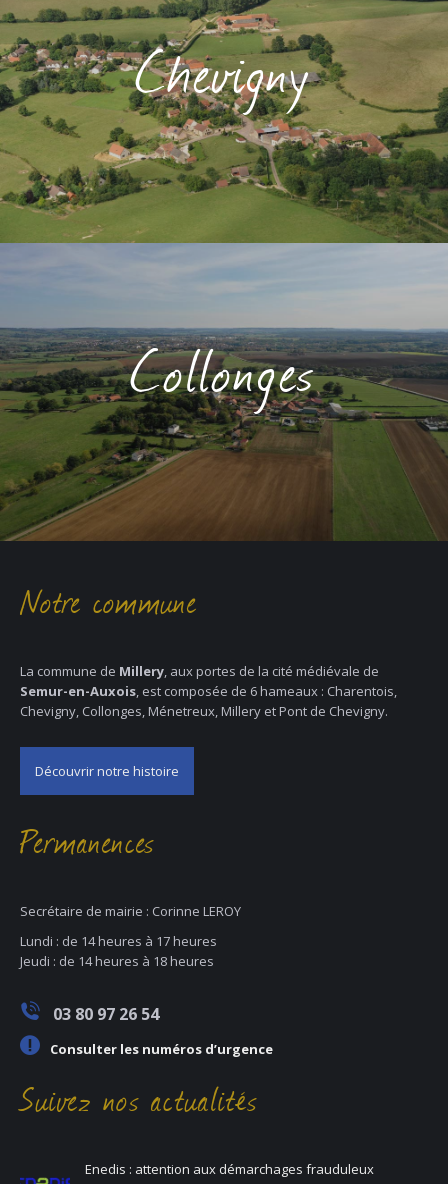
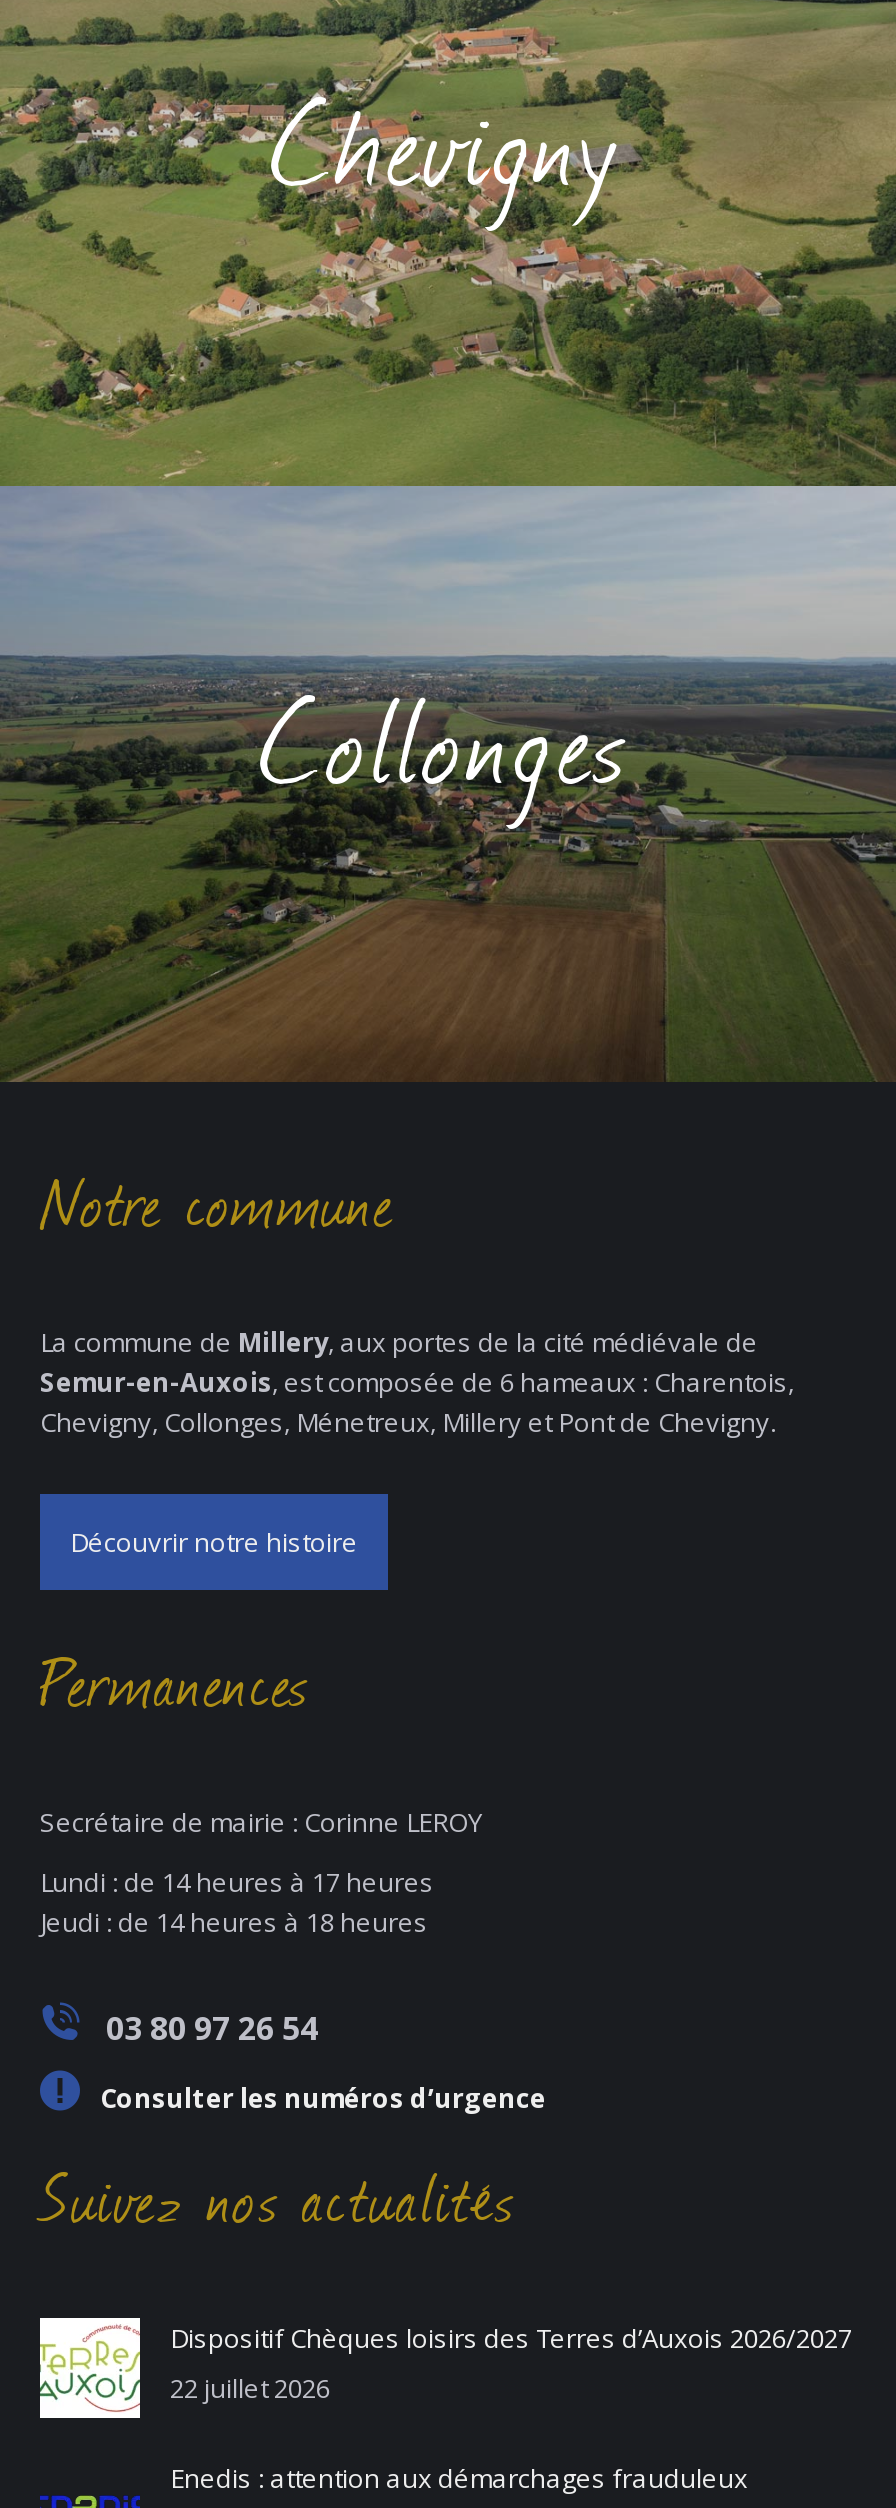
none -> [38,2316,852,2420] [image] | Dispositif Chèques loisirs des Terres d’Auxois 2026/2027 | 22 juillet 2026

